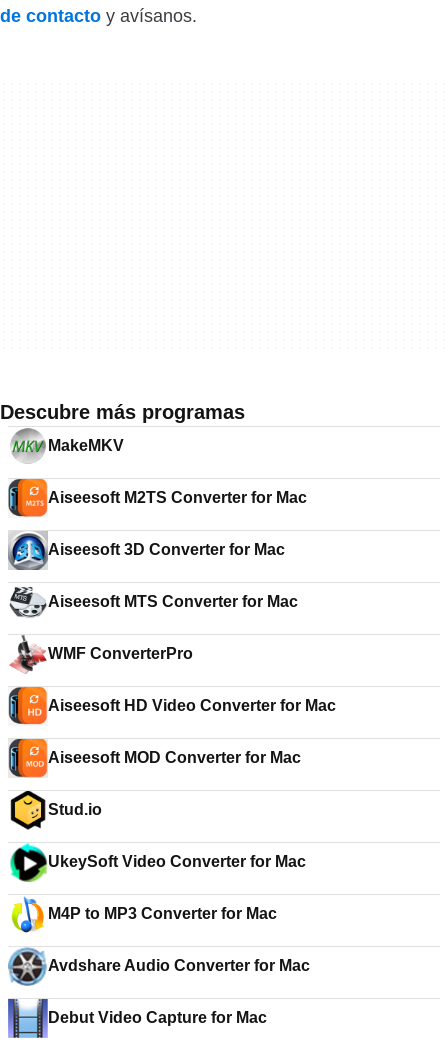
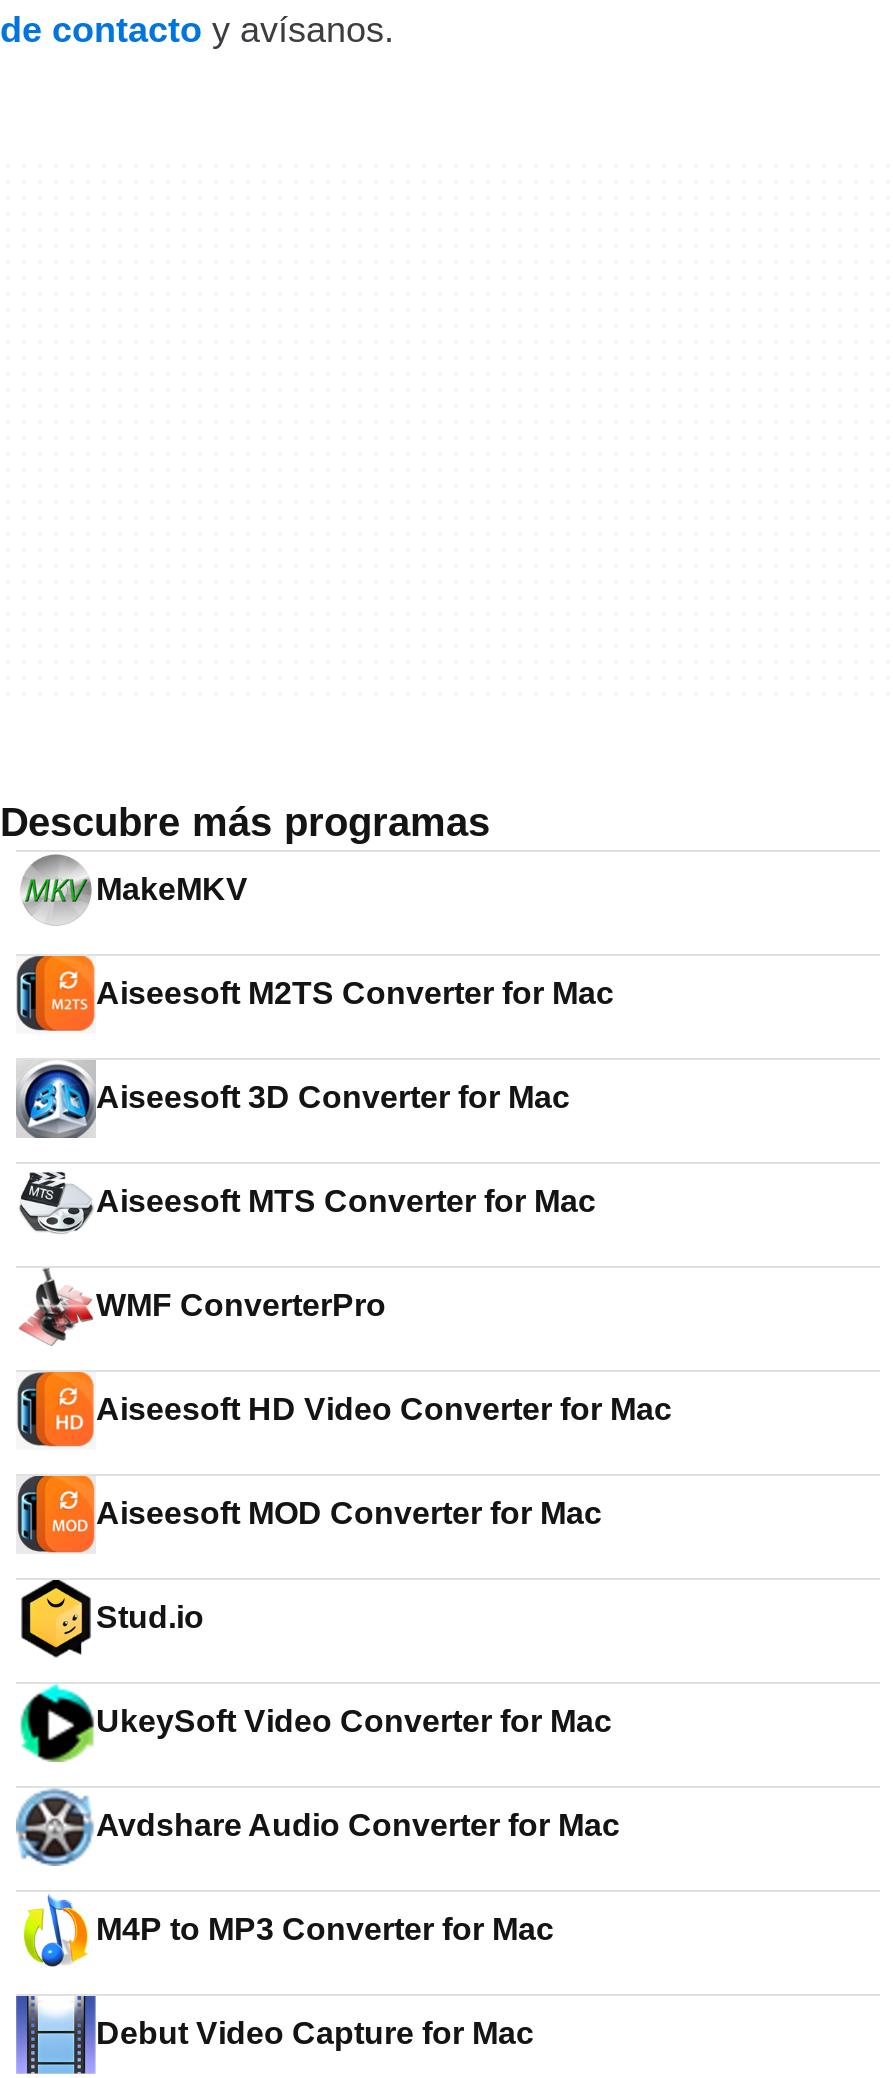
moved [11,898,277,933] -> [22,1898,554,1968]: [image] | M4P to MP3 Converter for Mac
moved [8,947,311,986] -> [14,1788,622,1866]: [image] | Avdshare Audio Converter for Mac

